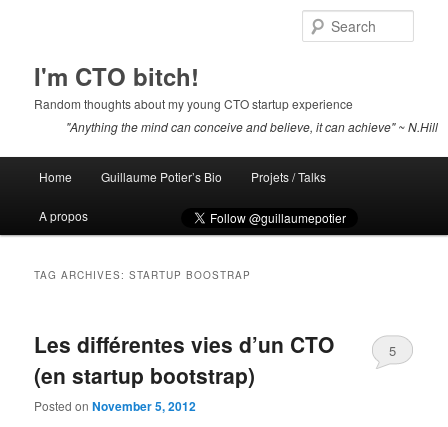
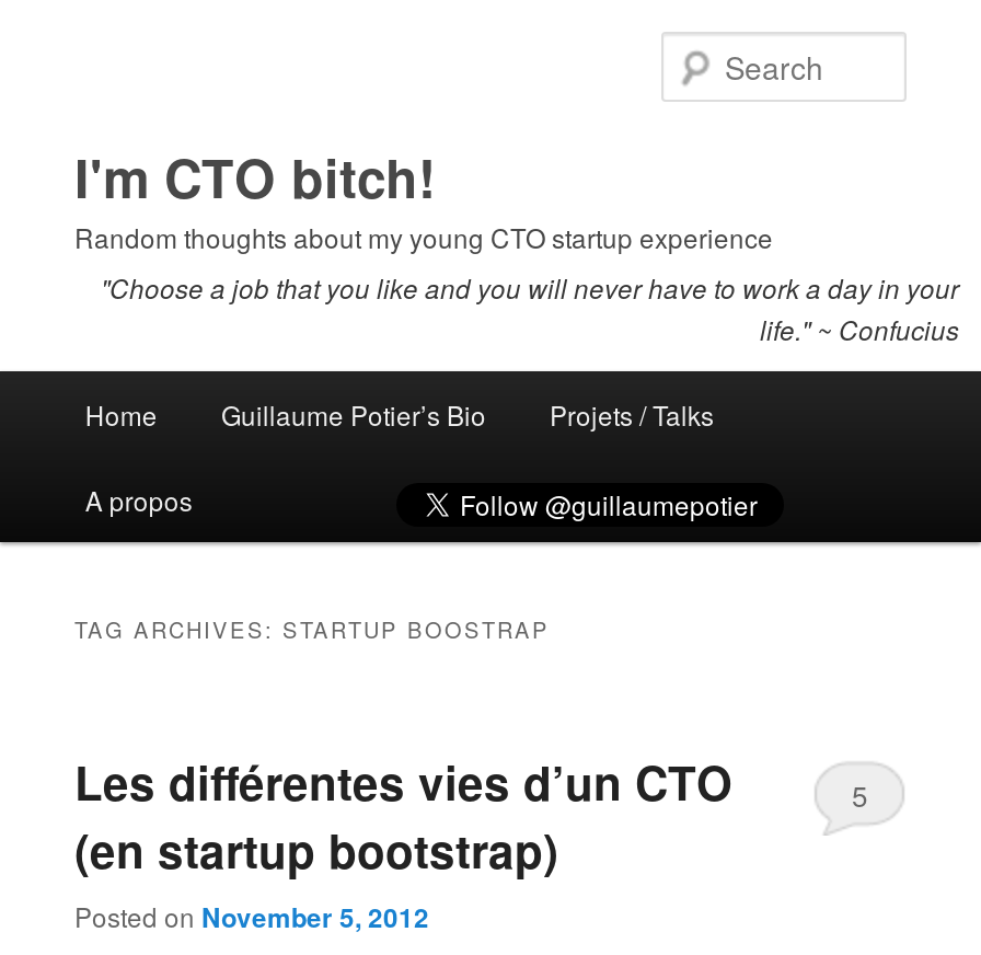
[66,118,438,135] "Anything the mind can conceive and believe, it can achieve" ~ N.Hill -> [101,268,959,347] "Choose a job that you like and you will never have to work a day in your | life." ~ Confucius

